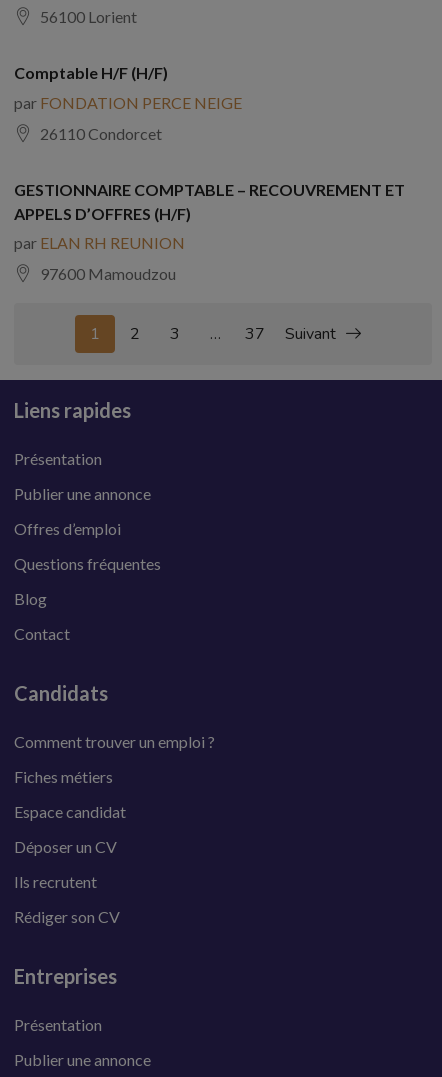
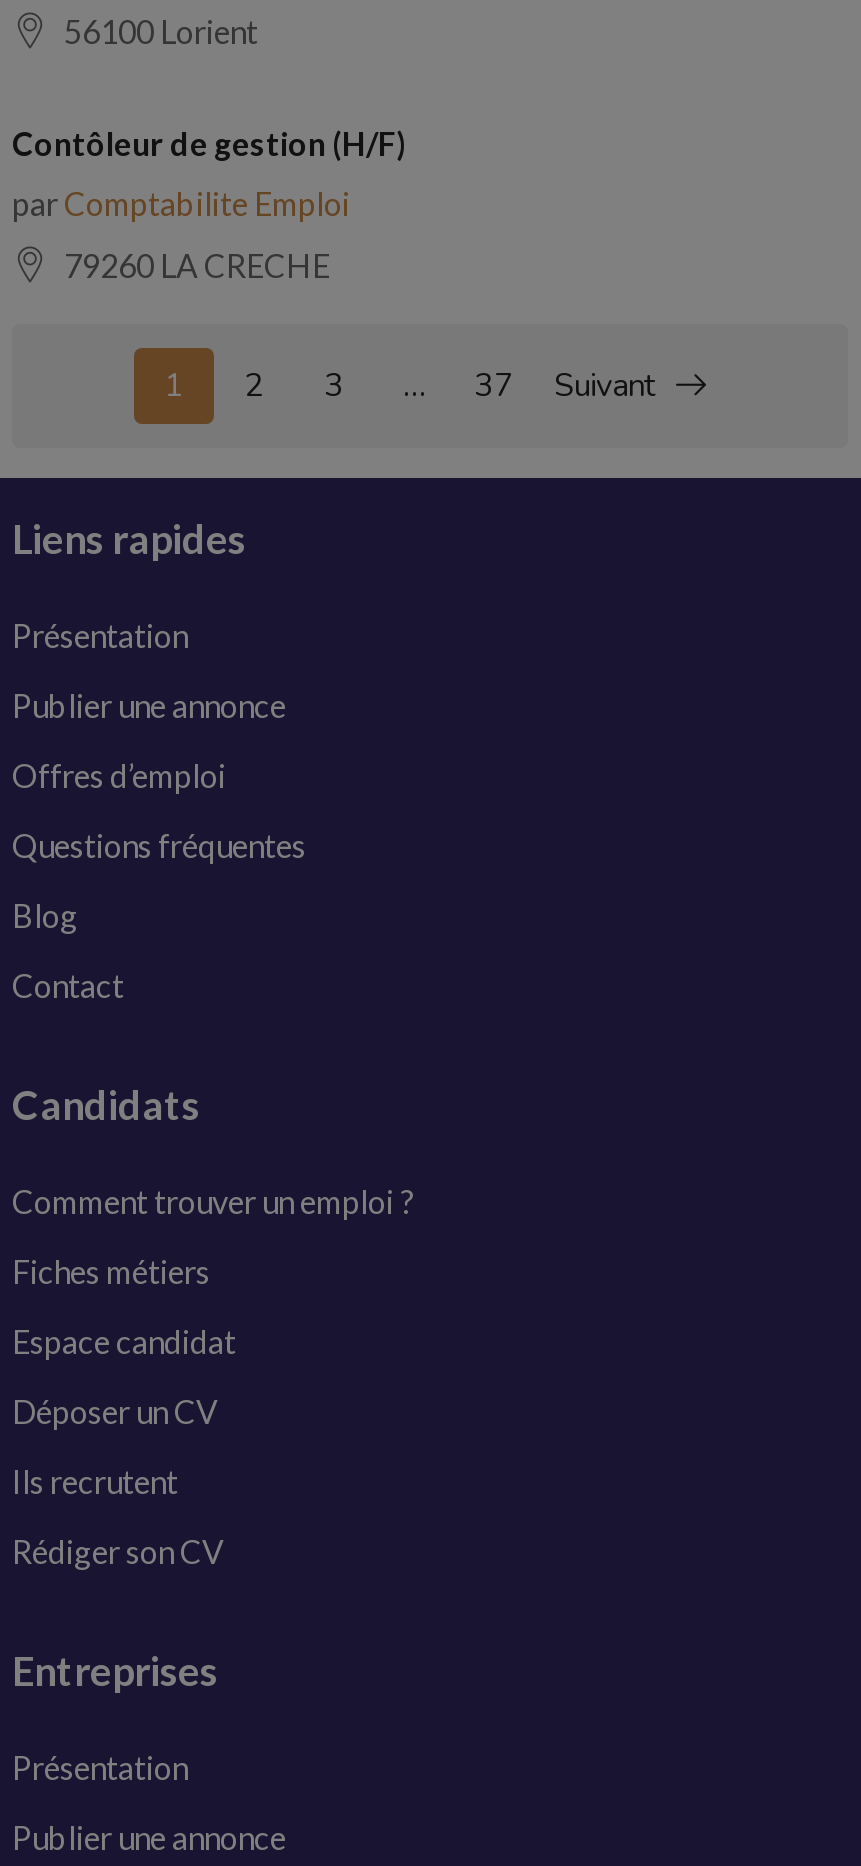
[14,63,405,283] Comptable H/F (H/F) | par FONDATION PERCE NEIGE | 26110 Condorcet | GESTIONNAIRE COMPTABLE – RECOUVREMENT ET | APPELS D’OFFRES (H/F) | par ELAN RH REUNION | 97600 Mamoudzou -> [12,123,406,283] Contôleur de gestion (H/F) | par Comptabilite Emploi | 79260 LA CRECHE

